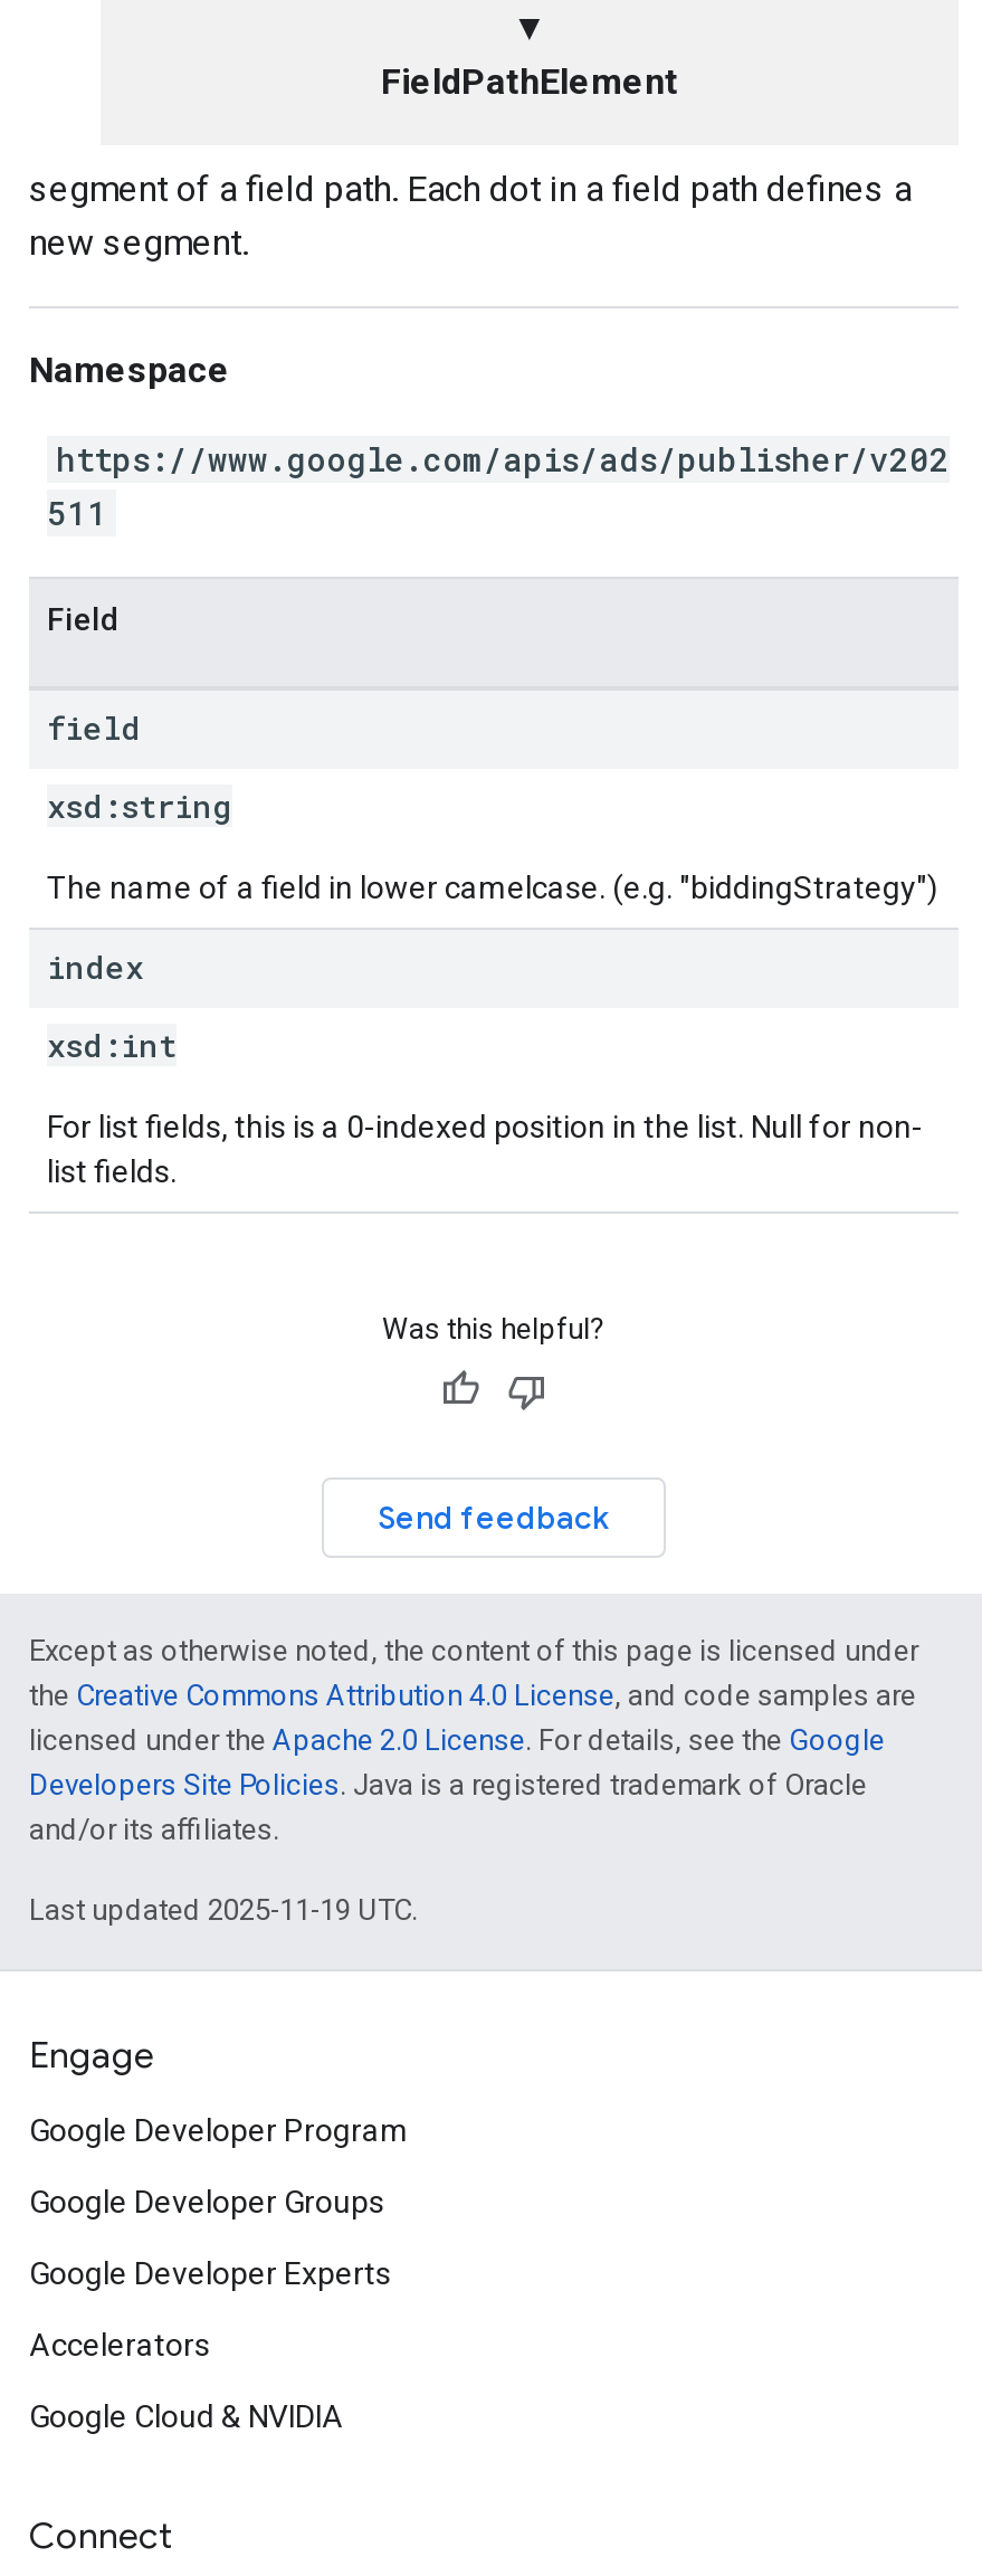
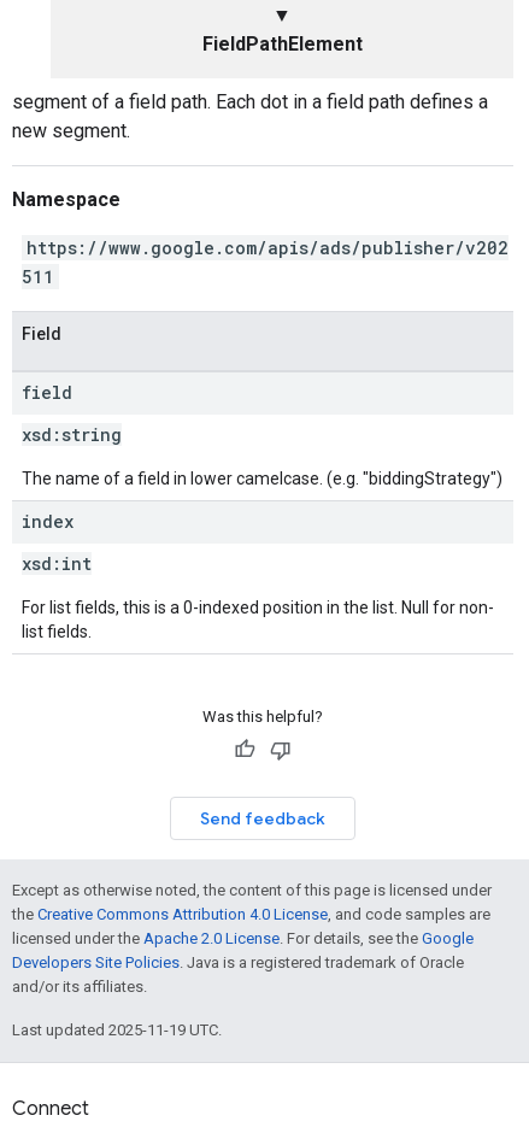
[29,2034,409,2434] Engage | Google Developer Program | Google Developer Groups | Google Developer Experts | Accelerators | Google Cloud & NVIDIA -> none

